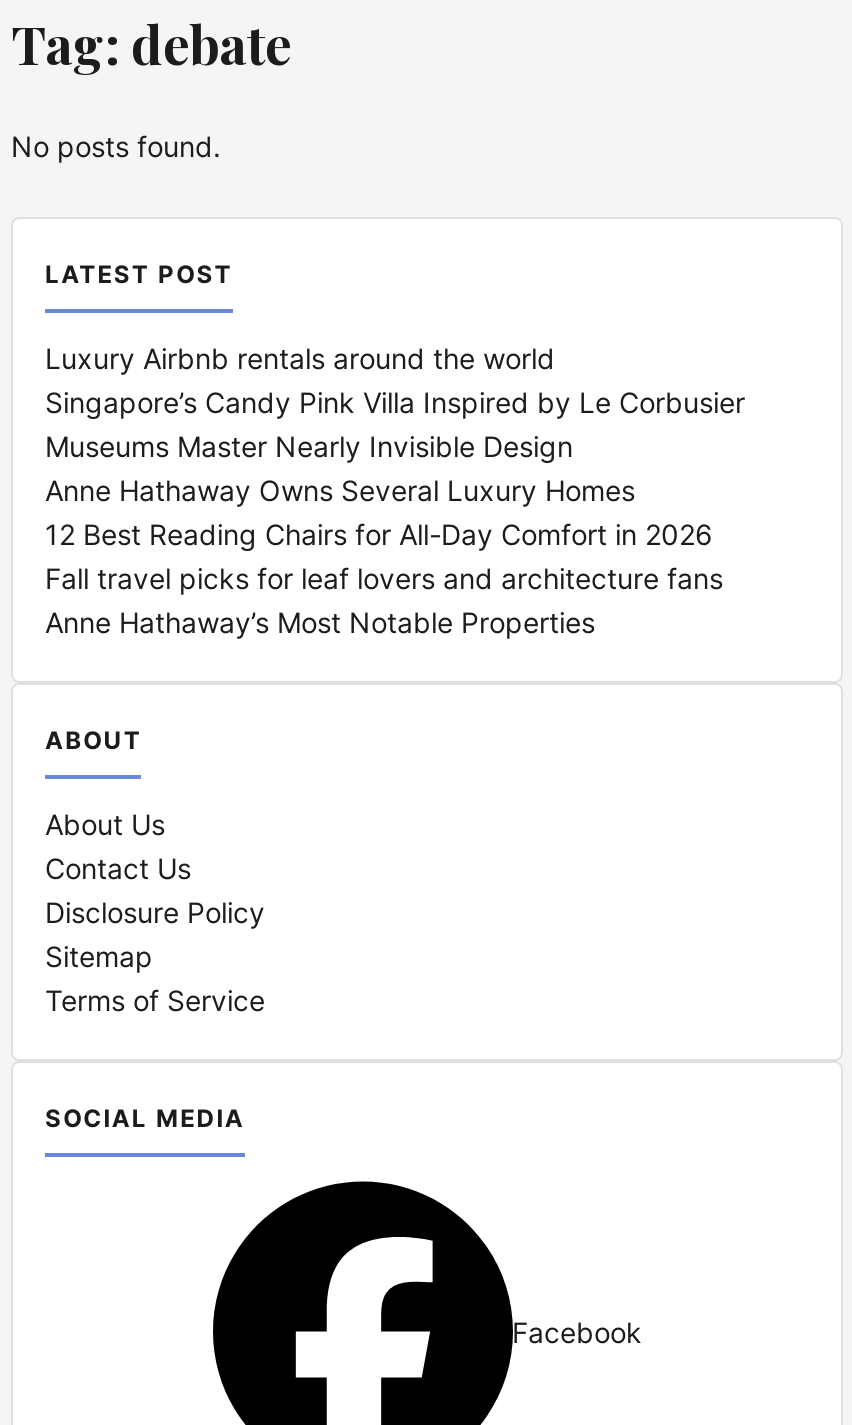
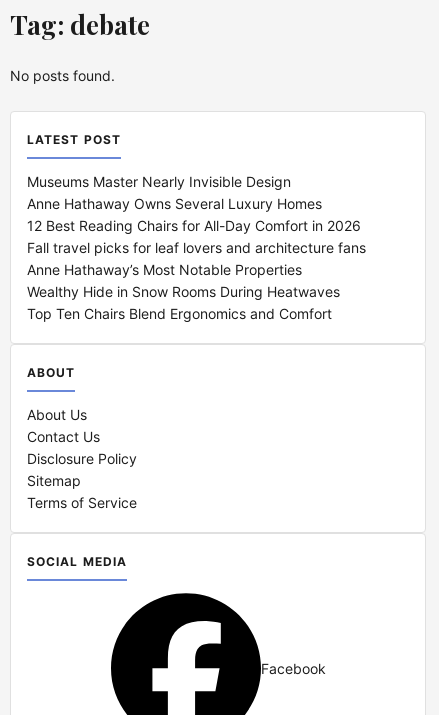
[45,341,745,419] Luxury Airbnb rentals around the world | Singapore’s Candy Pink Villa Inspired by Le Corbusier -> none
moved [45,429,723,639] -> [27,173,366,278]: Museums Master Nearly Invisible Design | Anne Hathaway Owns Several Luxury Homes | 12 Best Reading Chairs for All-Day Comfort in 2026 | Fall travel picks for leaf lovers and architecture fans | Anne Hathaway’s Most Notable Properties
none -> [27,283,340,322] Wealthy Hide in Snow Rooms During Heatwaves | Top Ten Chairs Blend Ergonomics and Comfort

